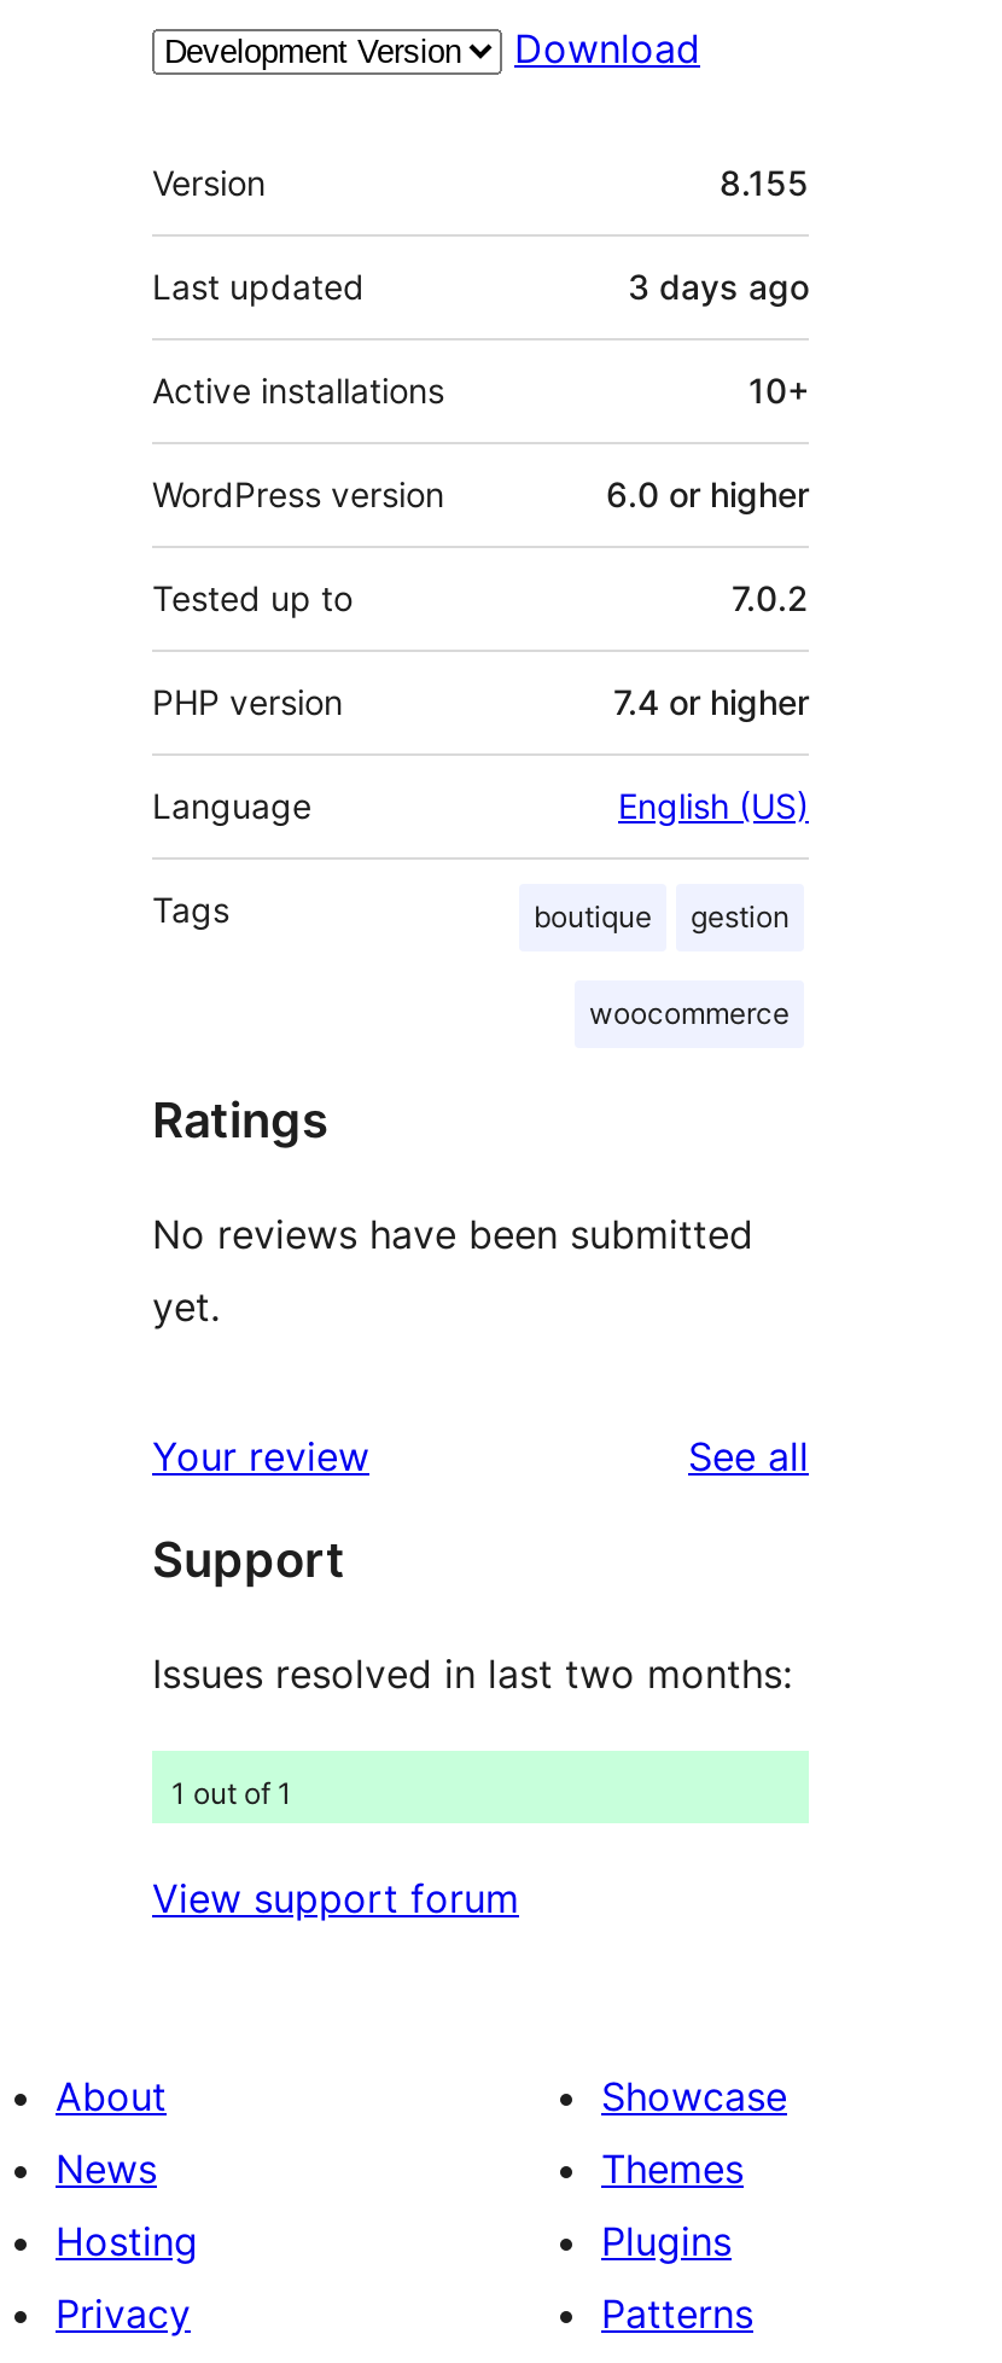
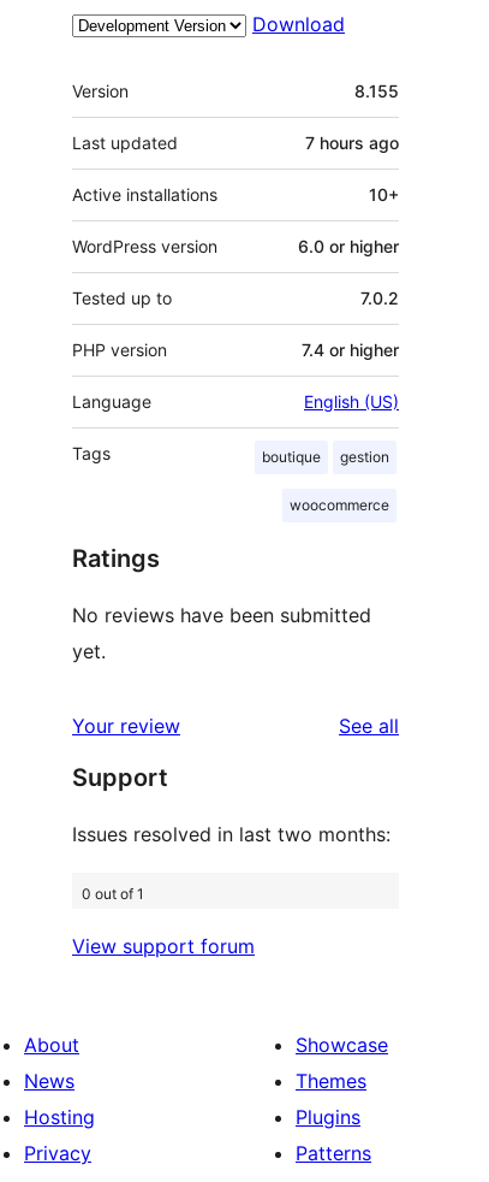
[628,264,809,305] 3 days ago -> [305,132,399,152] 7 hours ago
[171,1774,292,1810] 1 out of 1 -> [82,884,144,902] 0 out of 1

